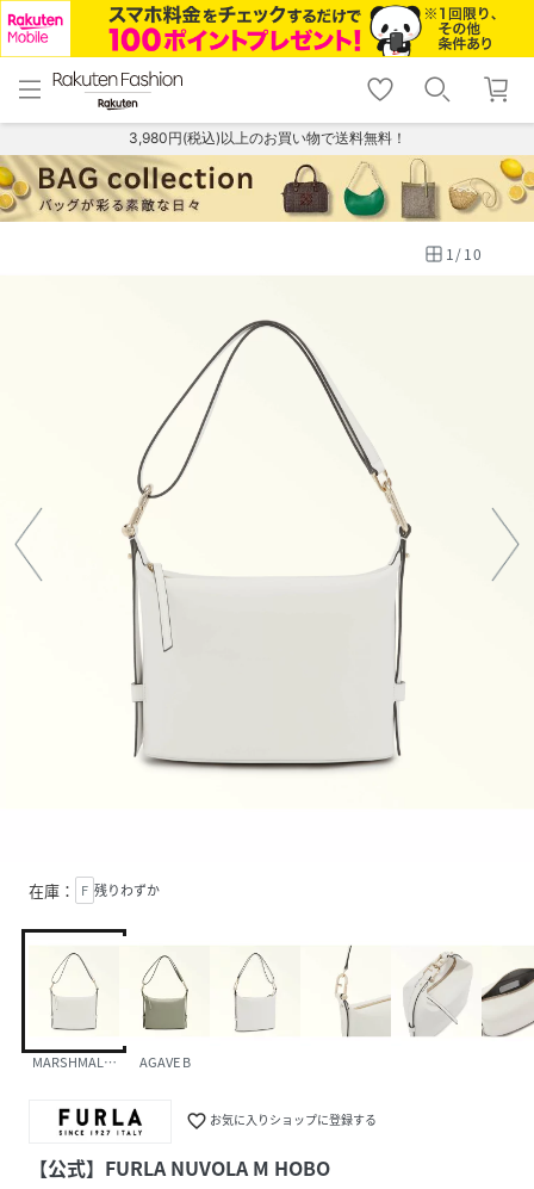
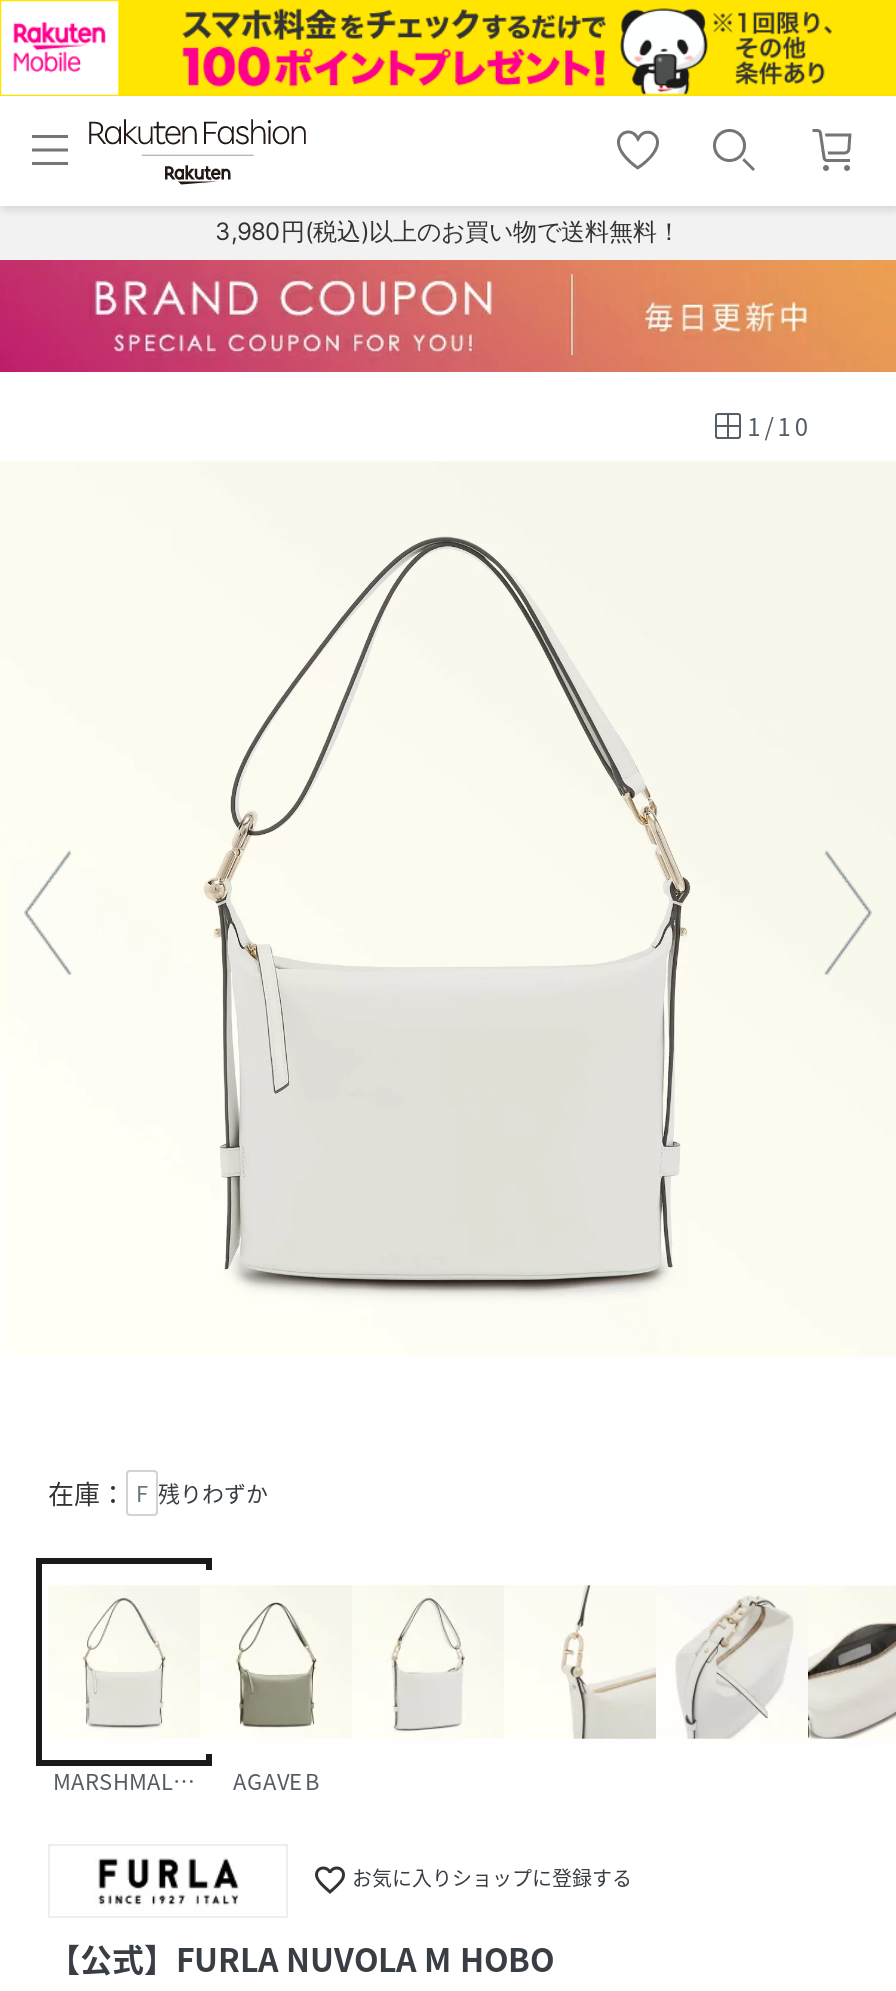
[4,155,530,222] [image] -> [6,258,890,374] [image]

